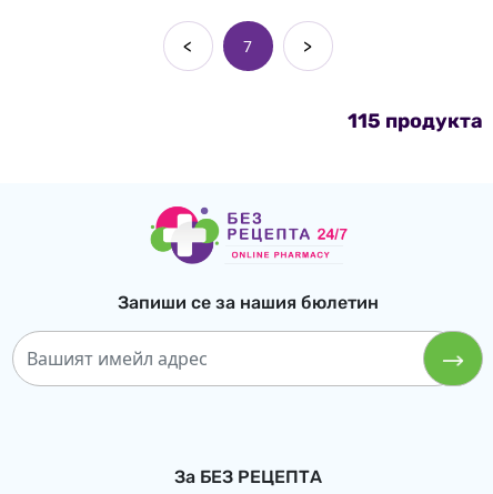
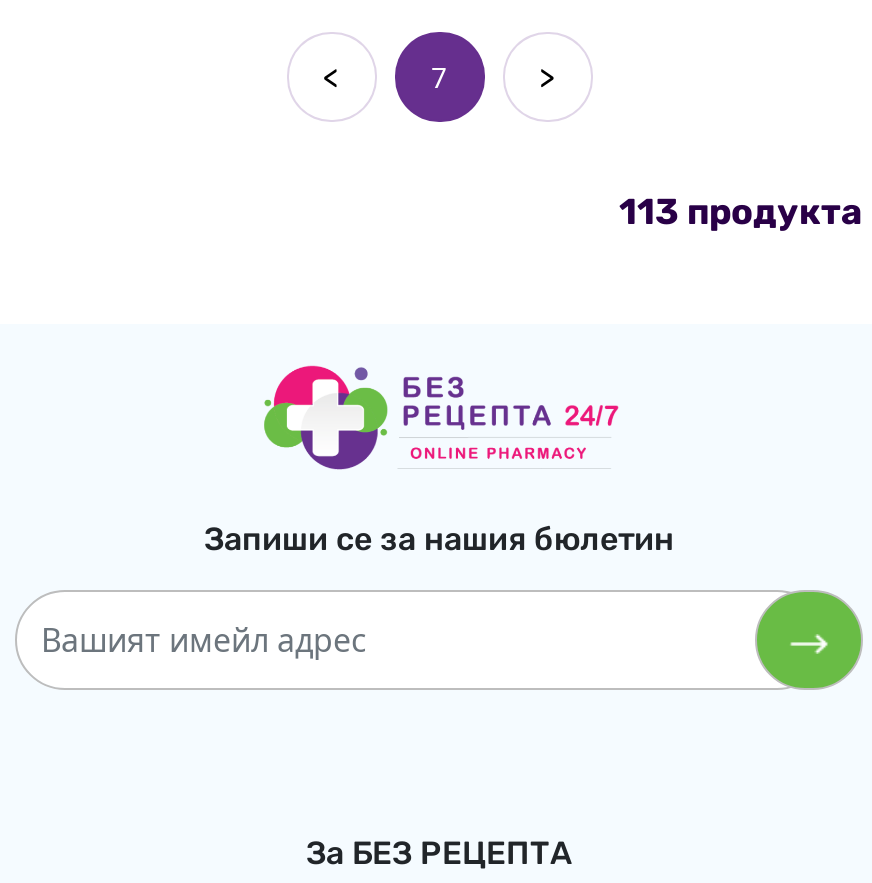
[348,109,483,133] 115 продукта -> [619,190,863,234] 113 продукта

